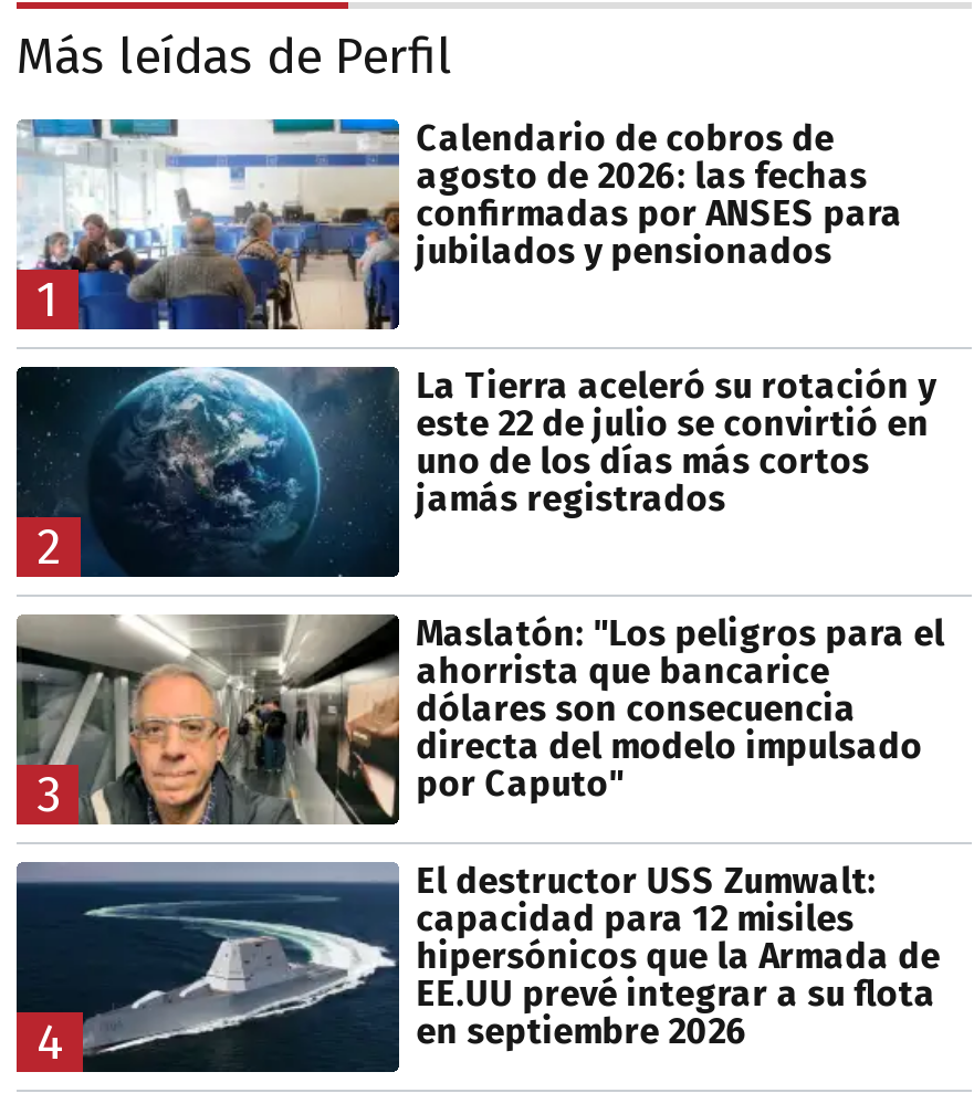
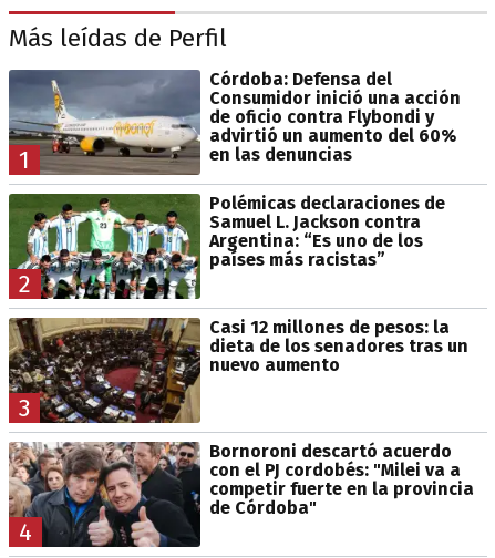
[17,116,903,332] [image] | Calendario de cobros de | agosto de 2026: las fechas | confirmadas por ANSES para | jubilados y pensionados -> [8,68,460,176] [image] | Córdoba: Defensa del | Consumidor inició una acción | de oficio contra Flybondi y | advirtió un aumento del 60% | en las denuncias
[17,364,936,579] [image] | La Tierra aceleró su rotación y | este 22 de julio se convirtió en | uno de los días más cortos | jamás registrados -> [9,192,445,300] [image] | Polémicas declaraciones de | Samuel L. Jackson contra | Argentina: “Es uno de los | países más racistas”
[14,612,945,827] [image] | Maslatón: "Los peligros para el | ahorrista que bancarice | dólares son consecuencia | directa del modelo impulsado | por Caputo" -> [8,316,468,424] [image] | Casi 12 millones de pesos: la | dieta de los senadores tras un | nuevo aumento
[14,859,940,1074] [image] | El destructor USS Zumwalt: | capacidad para 12 misiles | hipersónicos que la Armada de | EE.UU prevé integrar a su flota | en septiembre 2026 -> [8,440,474,548] [image] | Bornoroni descartó acuerdo | con el PJ cordobés: "Milei va a | competir fuerte en la provincia | de Córdoba"

